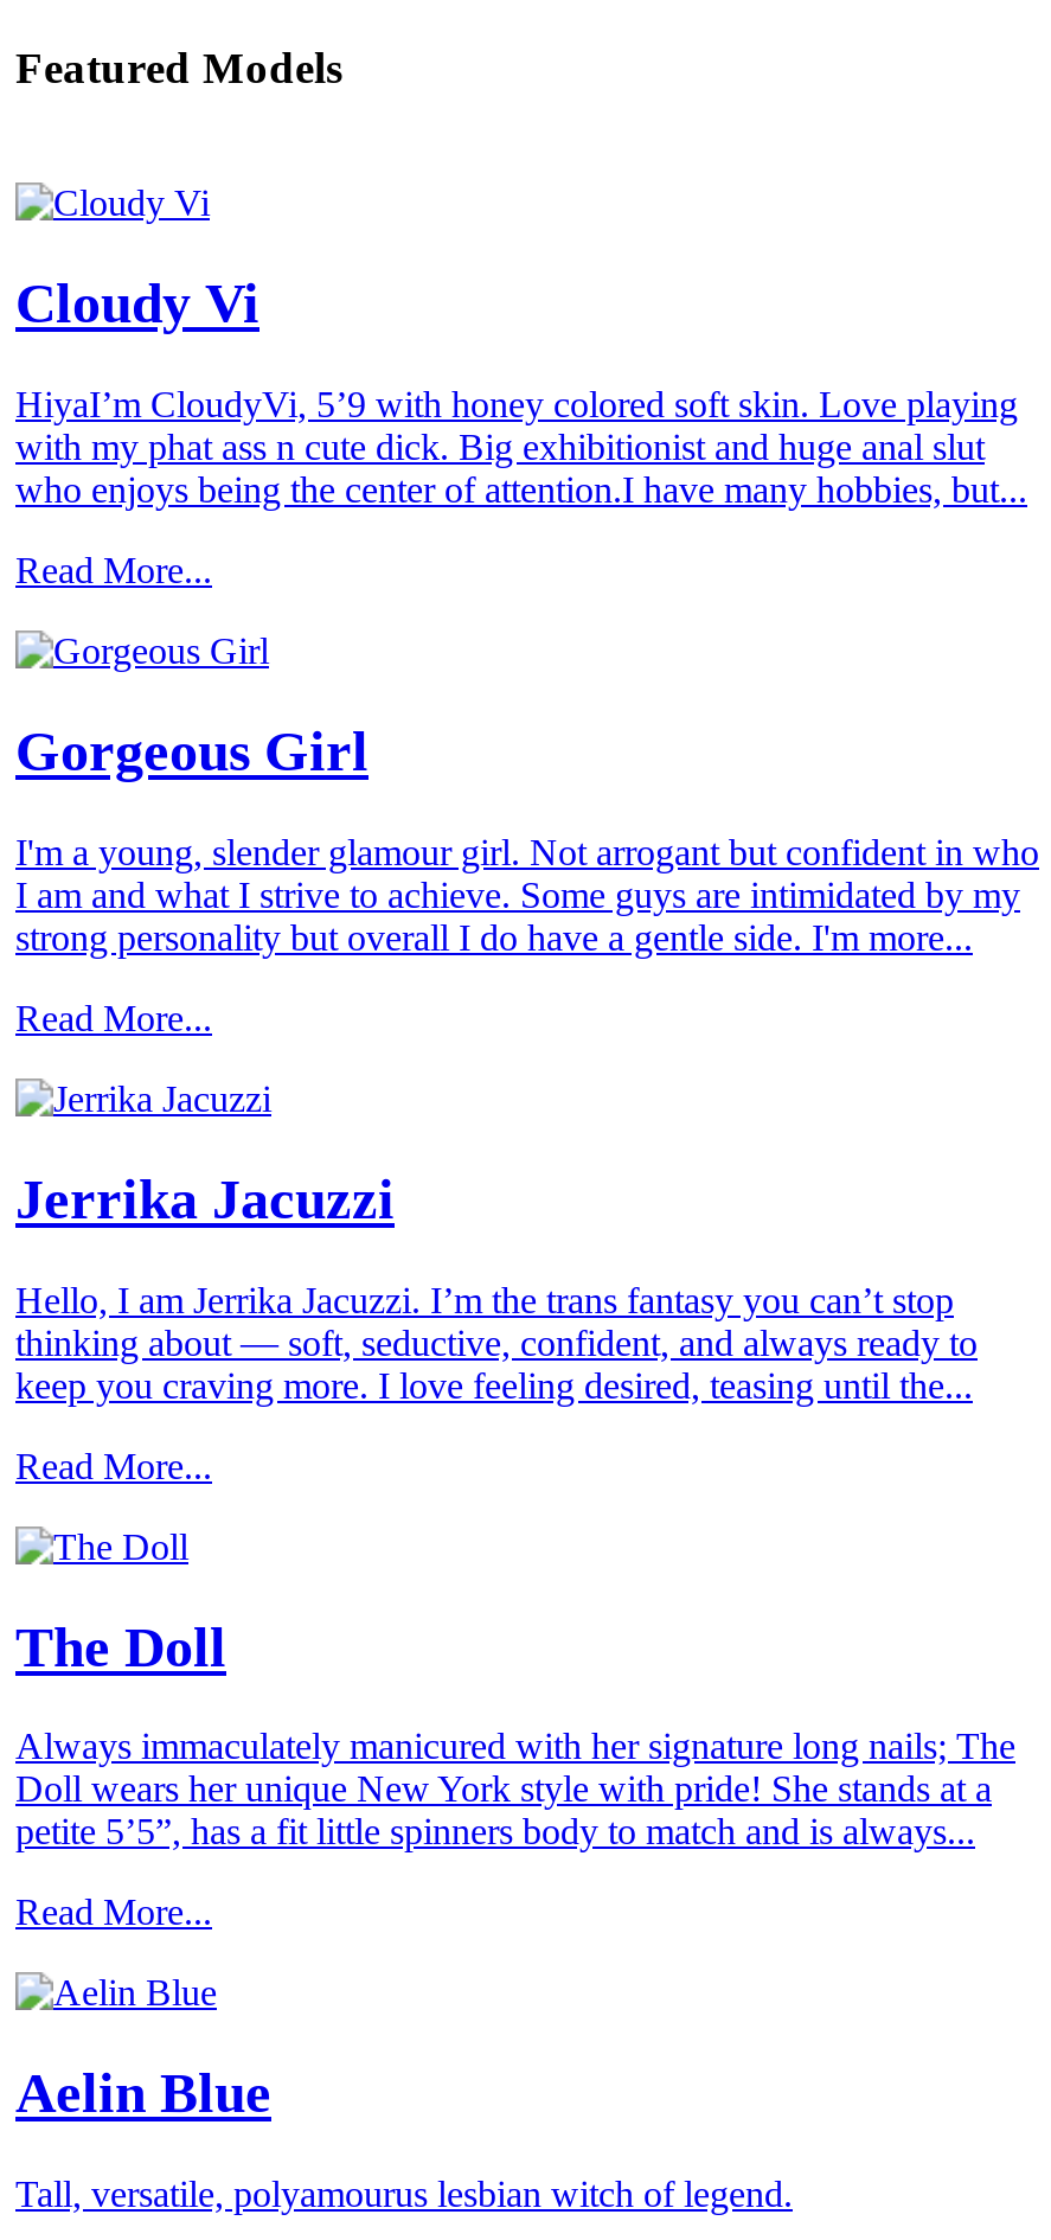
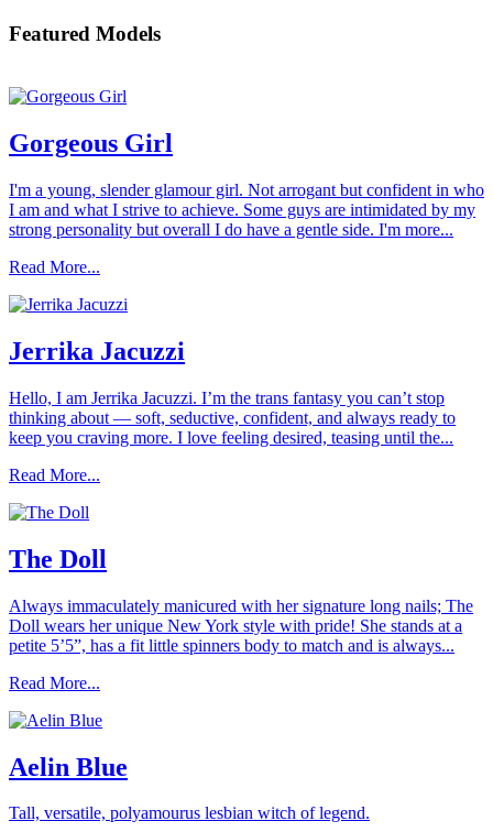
[15,273,1027,590] Cloudy Vi | HiyaI’m CloudyVi, 5’9 with honey colored soft skin. Love playing | with my phat ass n cute dick. Big exhibitionist and huge anal slut | who enjoys being the center of attention.I have many hobbies, but... | Read More... -> none

